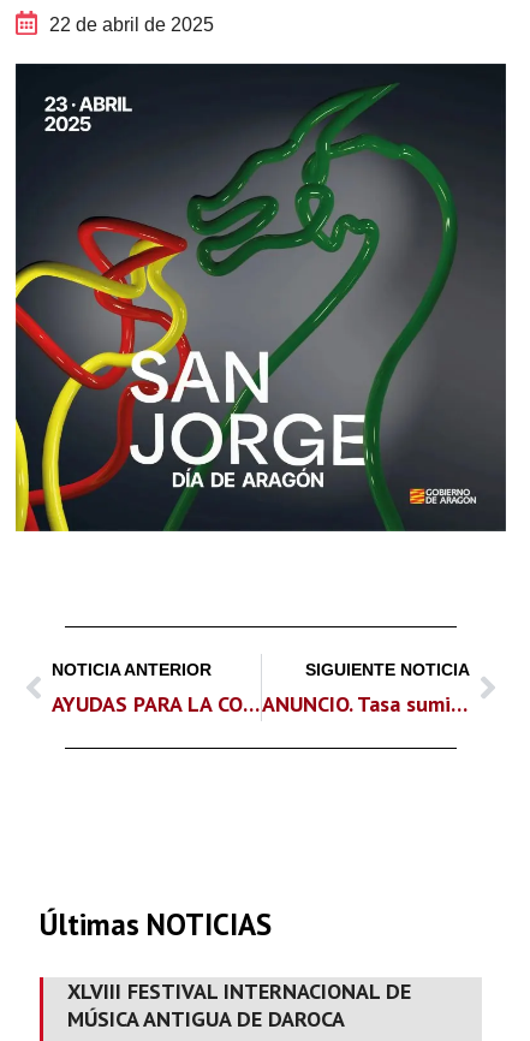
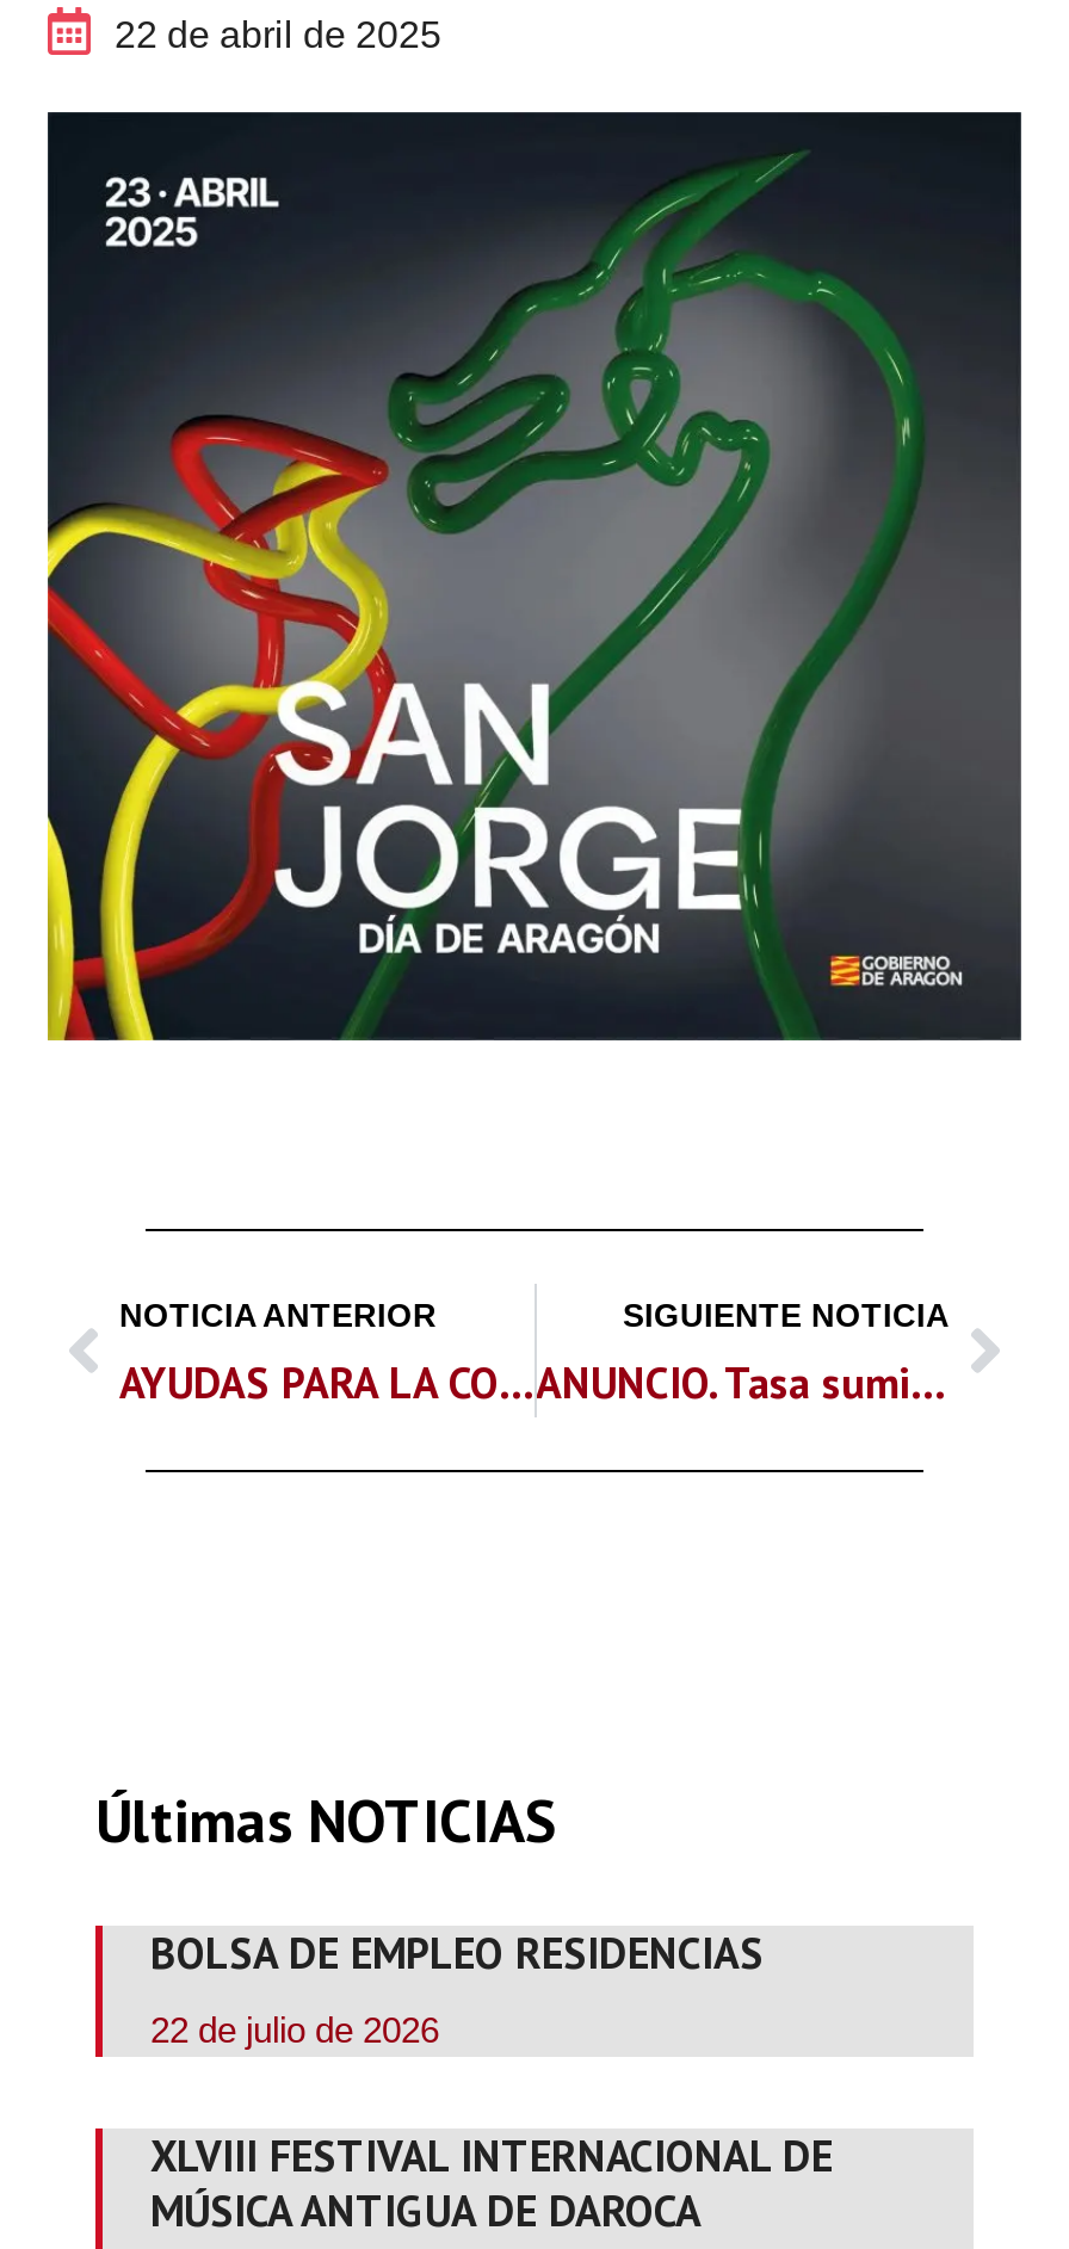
none -> [150,1925,764,2049] BOLSA DE EMPLEO RESIDENCIAS | 22 de julio de 2026

